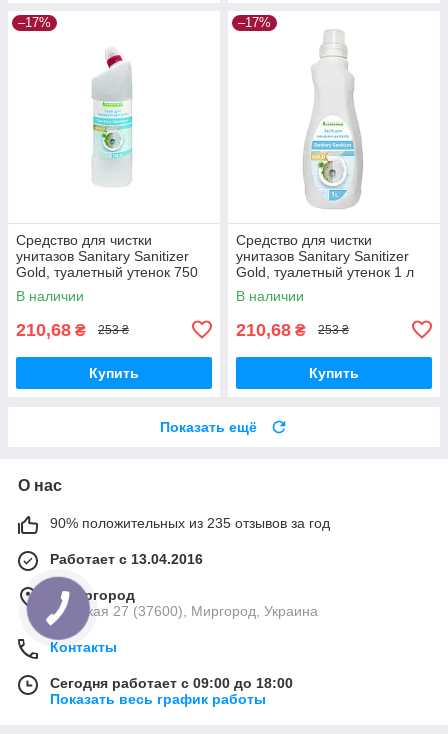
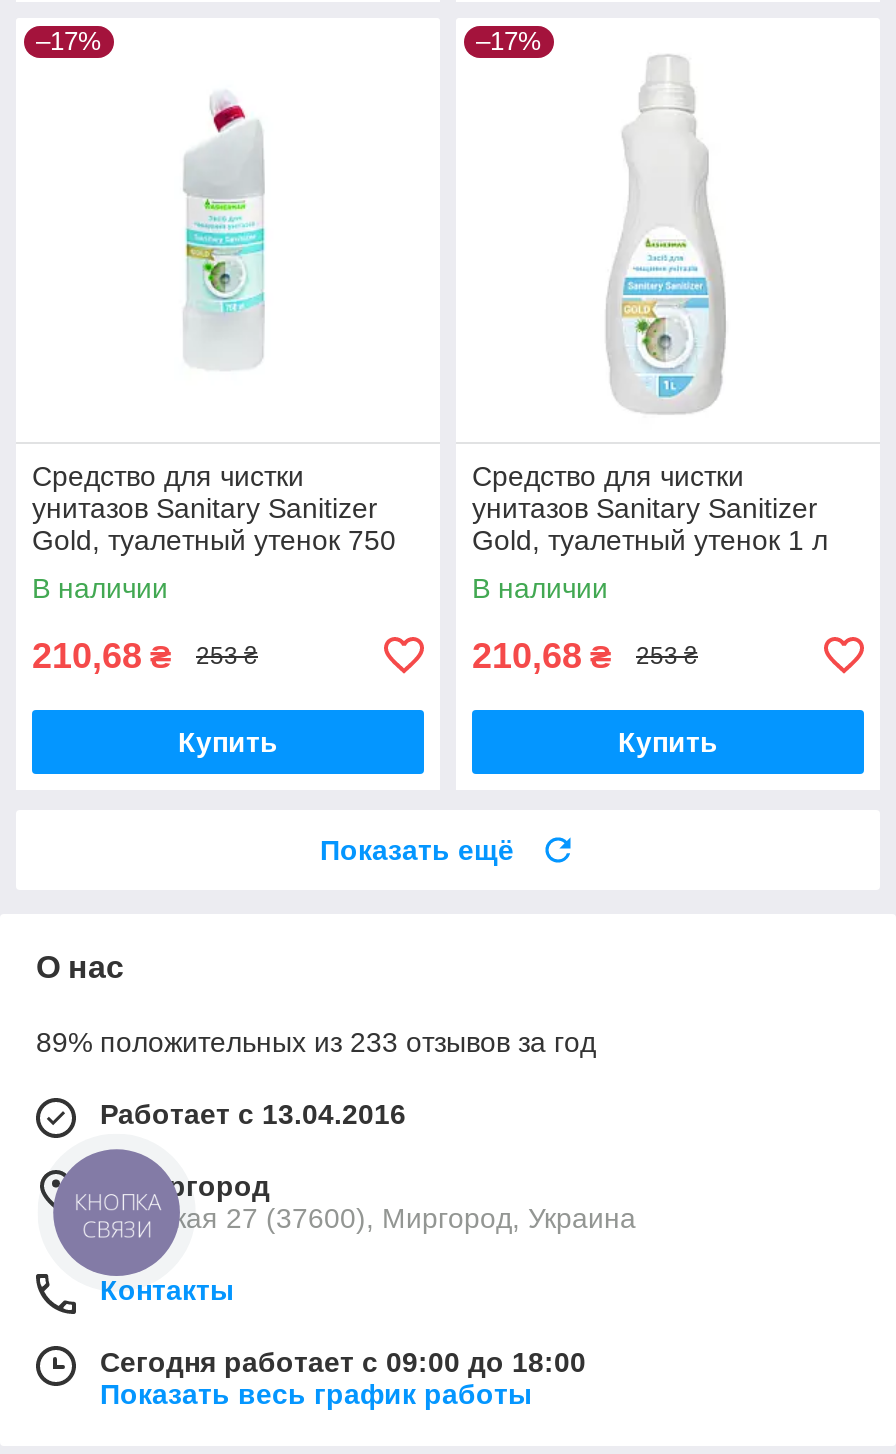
[50,515,330,531] 90% положительных из 235 отзывов за год -> [36,1026,596,1058] 89% положительных из 233 отзывов за год

